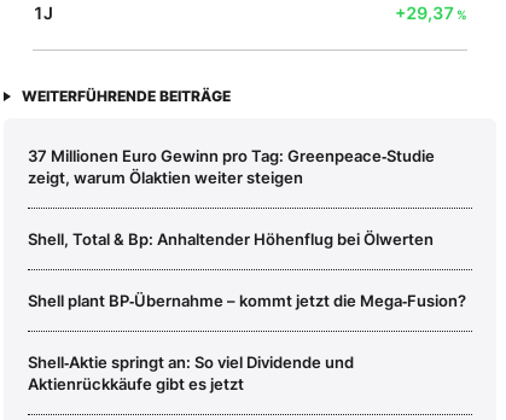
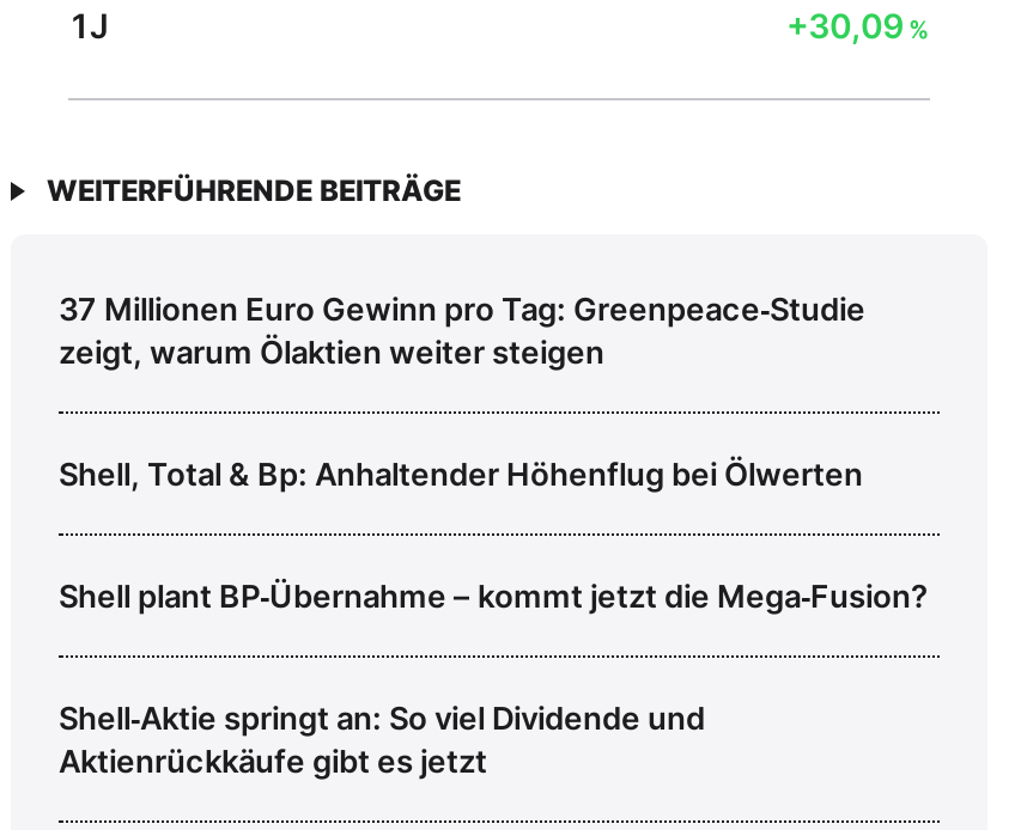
[395,3,467,23] +29,37% -> [786,6,930,46] +30,09%

